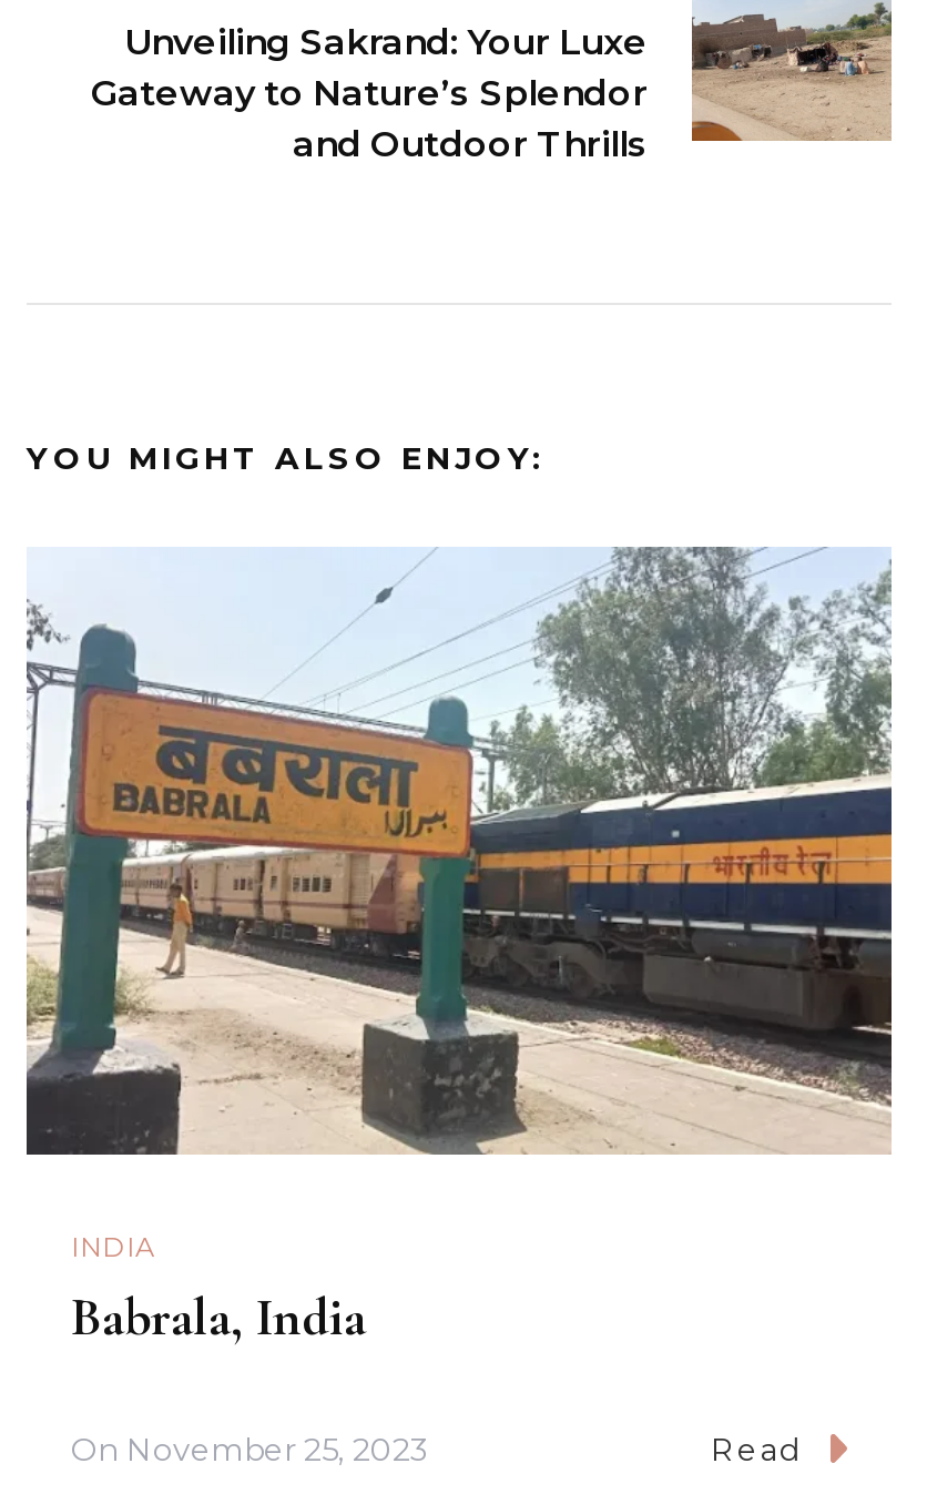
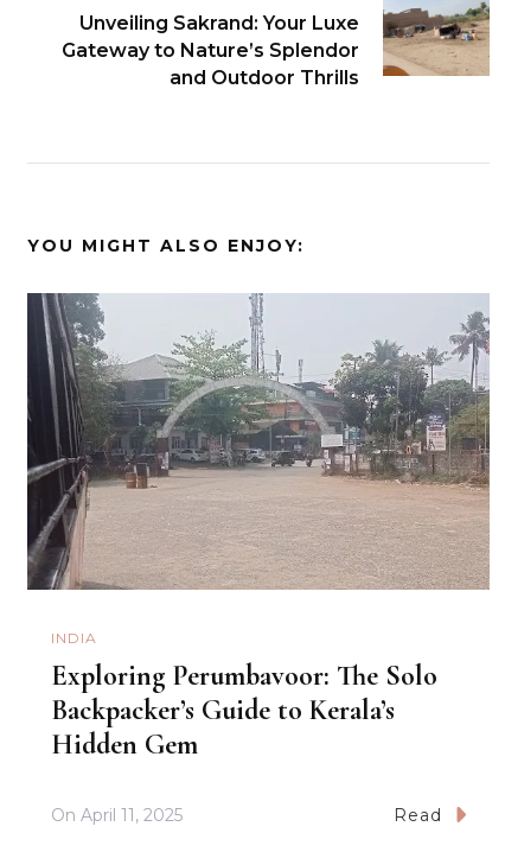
[24,546,894,1156] [image] -> [26,292,491,591] [image]
moved [71,1229,157,1262] -> [51,629,97,646]: INDIA
[71,1285,366,1350] Babrala, India -> [51,659,437,762] Exploring Perumbavoor: The Solo | Backpacker’s Guide to Kerala’s | Hidden Gem
[71,1429,428,1469] On November 25, 2023 -> [51,805,183,826] On April 11, 2025

